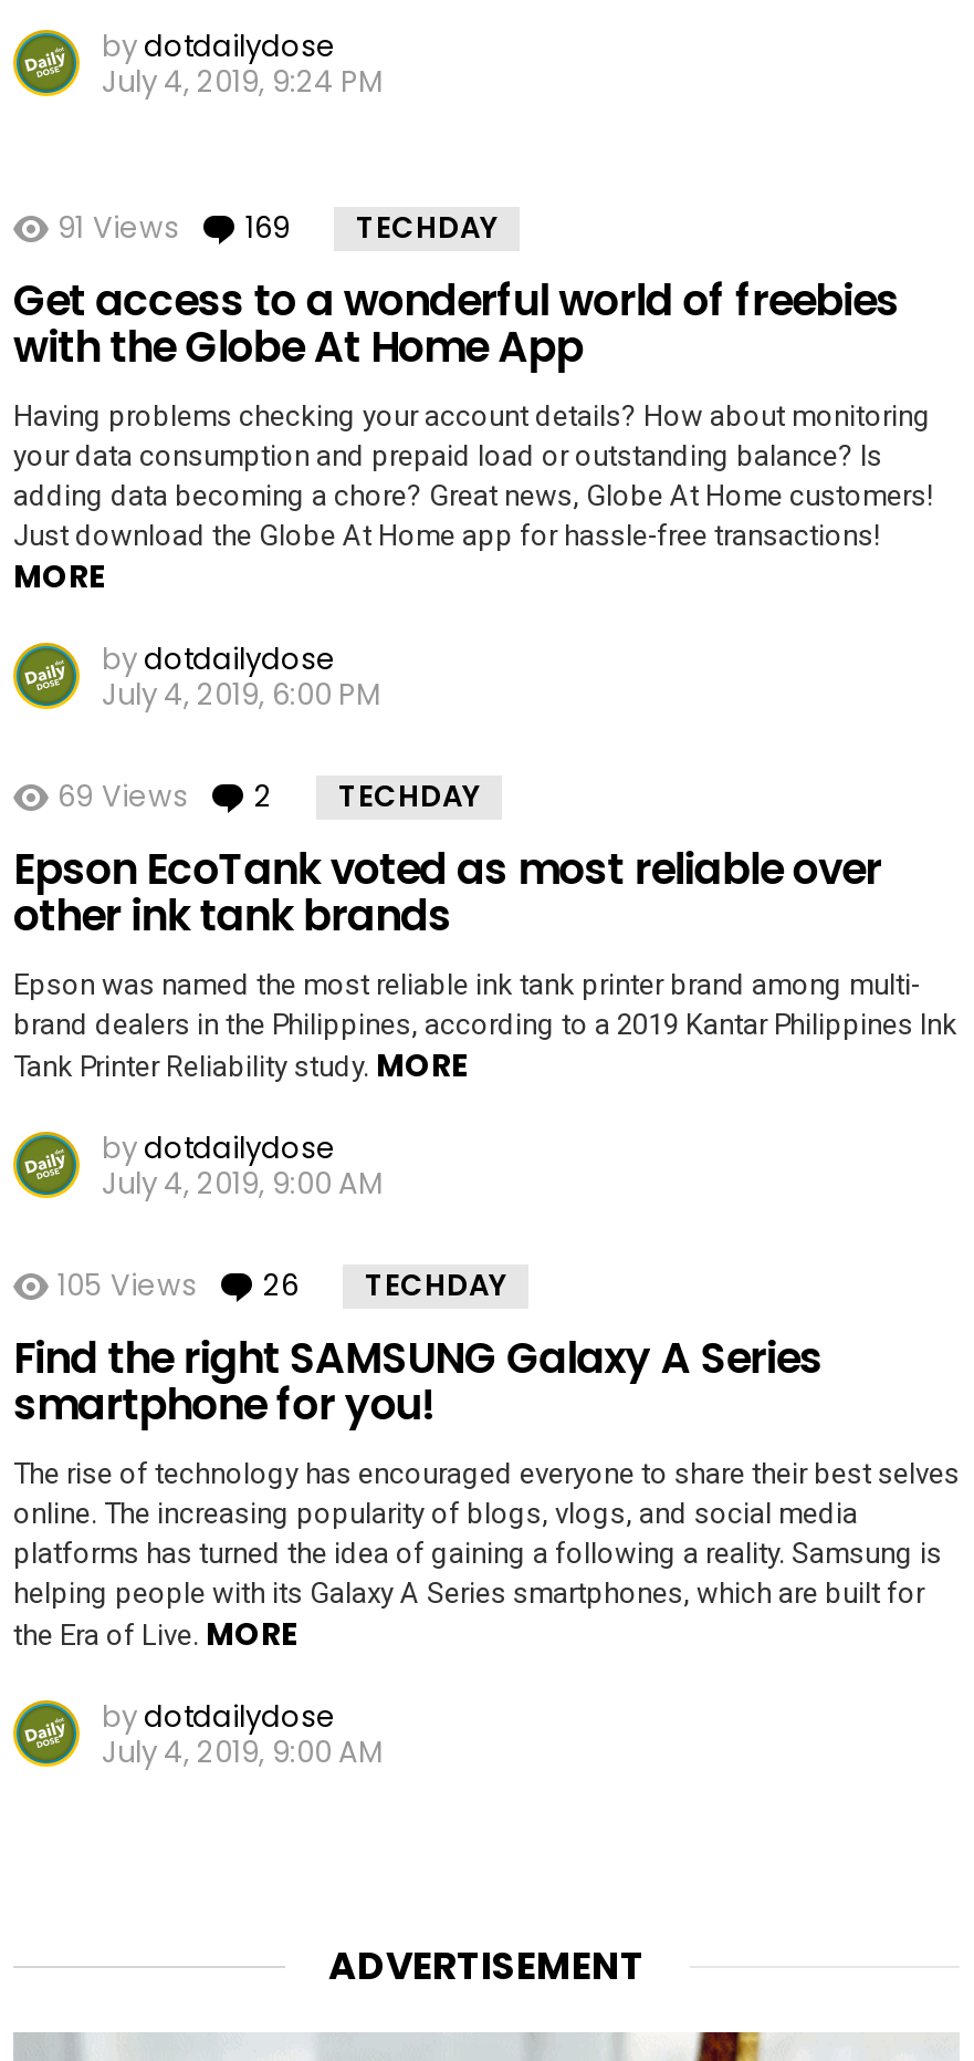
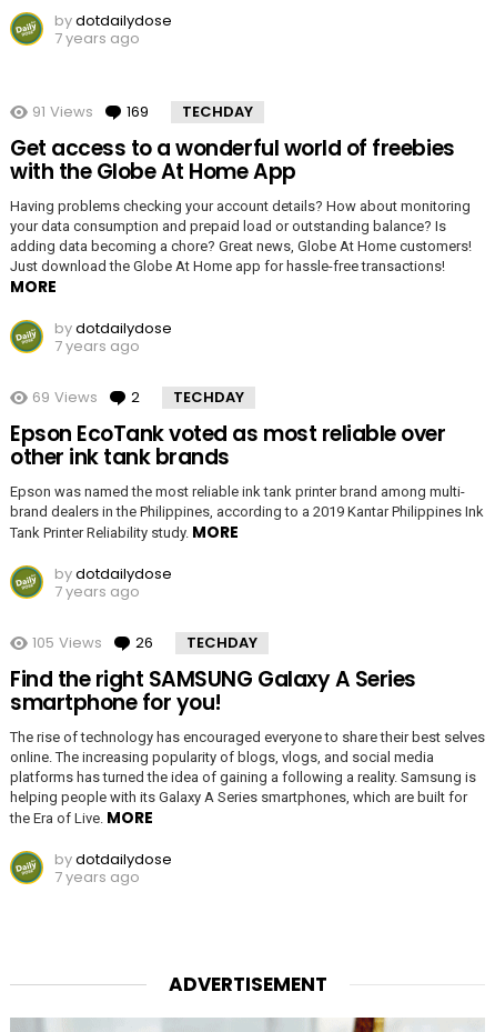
[102,61,383,103] July 4, 2019, 9:24 PM -> [54,28,140,49] 7 years ago
[102,674,380,716] July 4, 2019, 6:00 PM -> [54,335,140,357] 7 years ago
[102,1163,383,1205] July 4, 2019, 9:00 AM -> [54,581,140,602] 7 years ago
[102,1731,383,1773] July 4, 2019, 9:00 AM -> [54,866,140,888] 7 years ago

